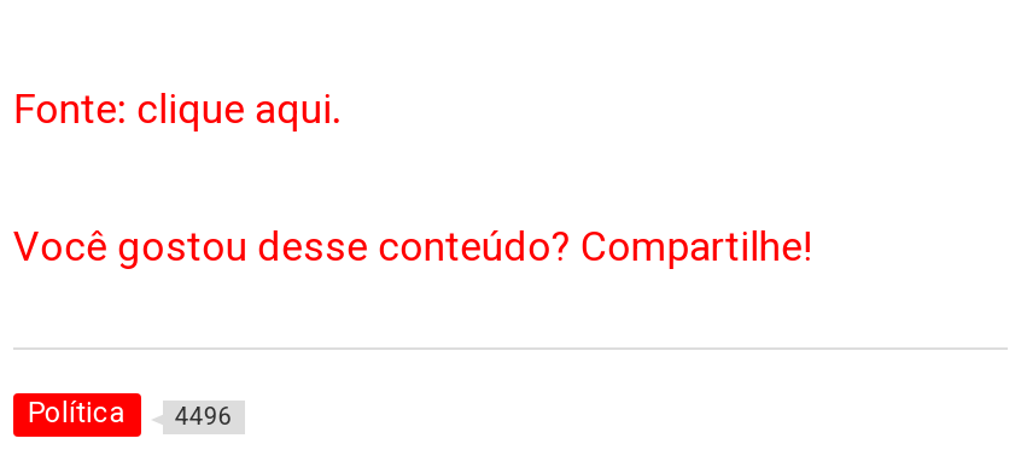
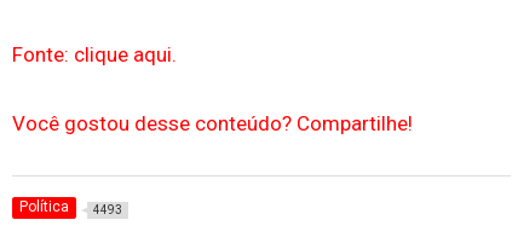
[28,395,233,430] Política 4496 -> [19,199,122,216] Política 4493

